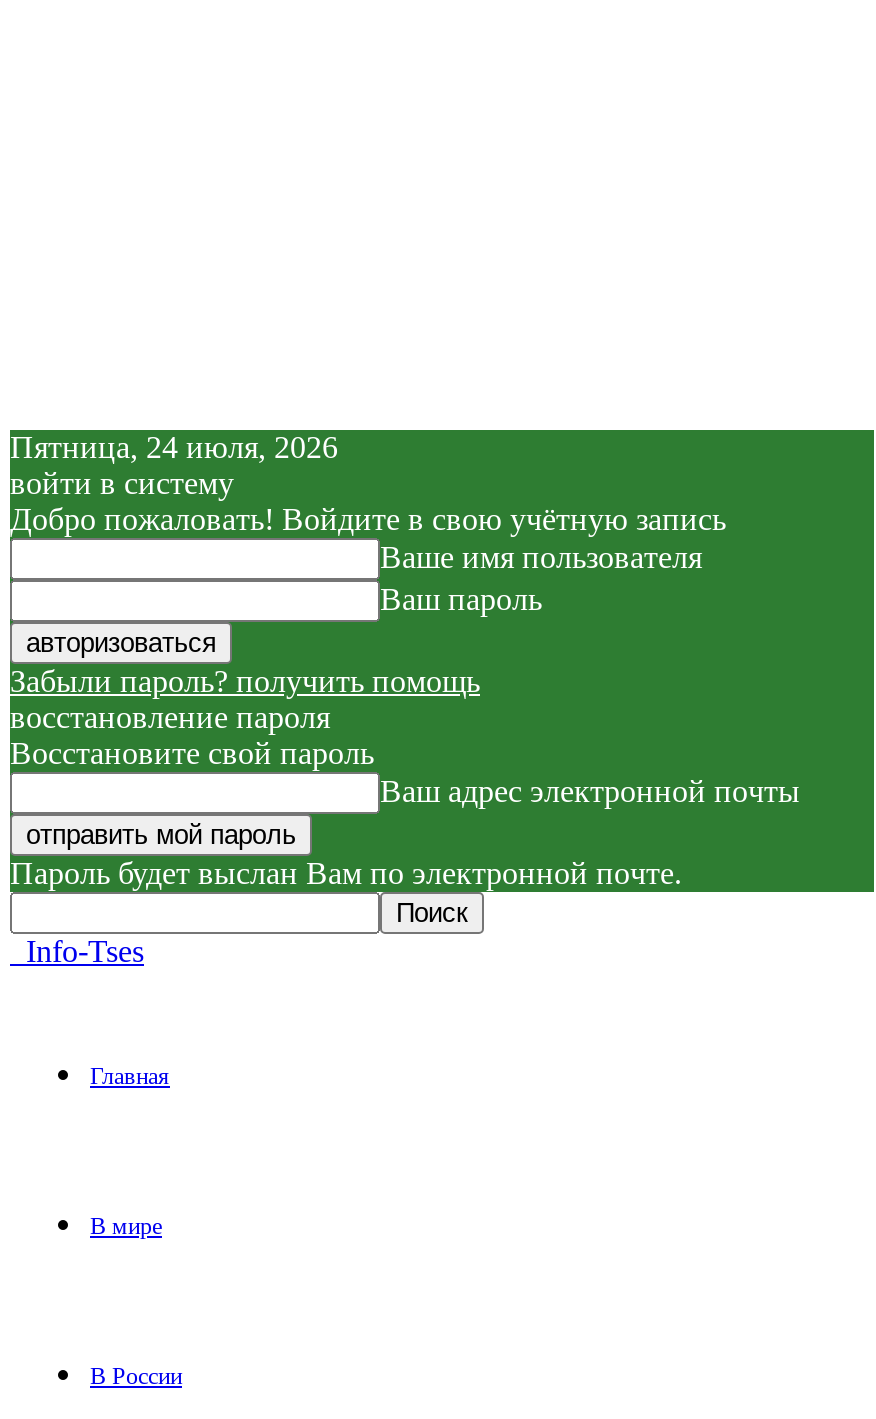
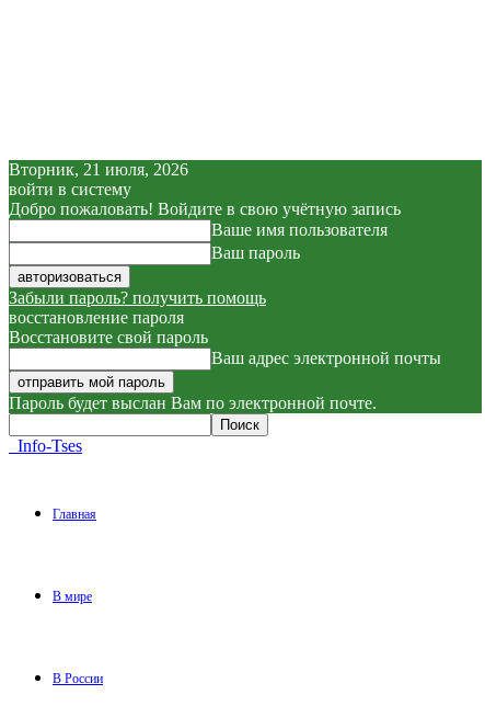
[10,430,338,464] Пятница, 24 июля, 2026 -> [9,160,188,179] Вторник, 21 июля, 2026

